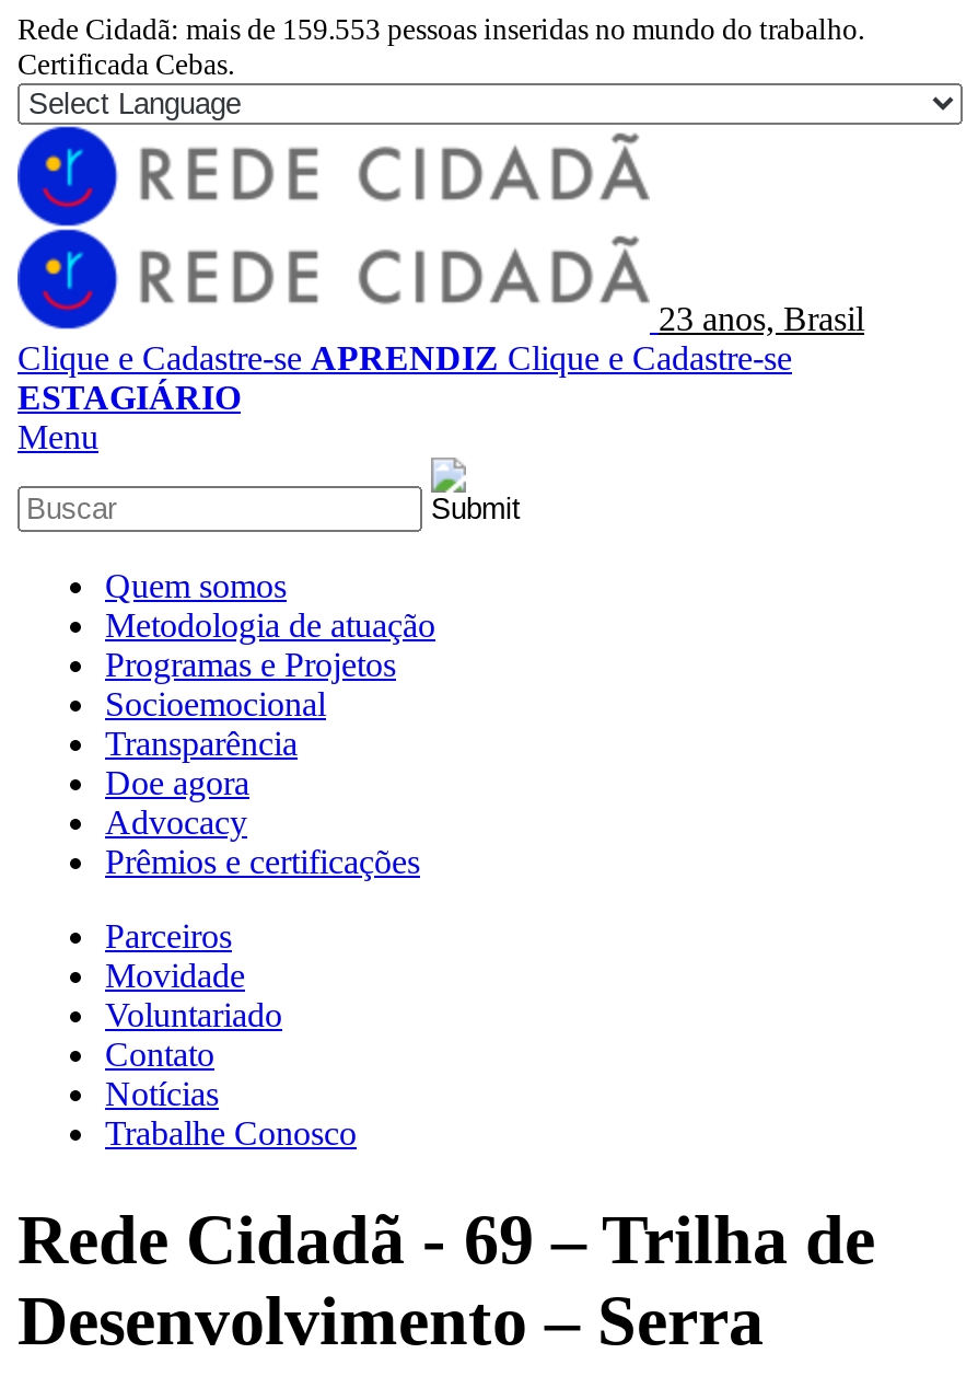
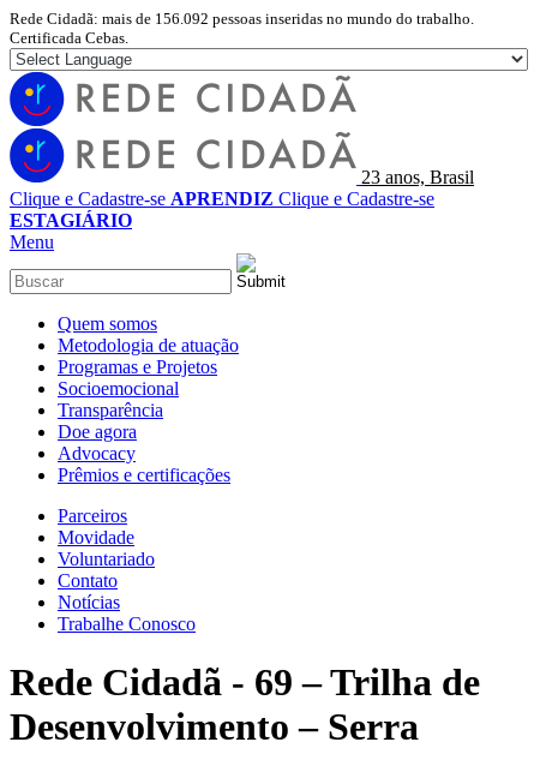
[18,13,864,46] Rede Cidadã: mais de 159.553 pessoas inseridas no mundo do trabalho. -> [10,10,474,28] Rede Cidadã: mais de 156.092 pessoas inseridas no mundo do trabalho.

